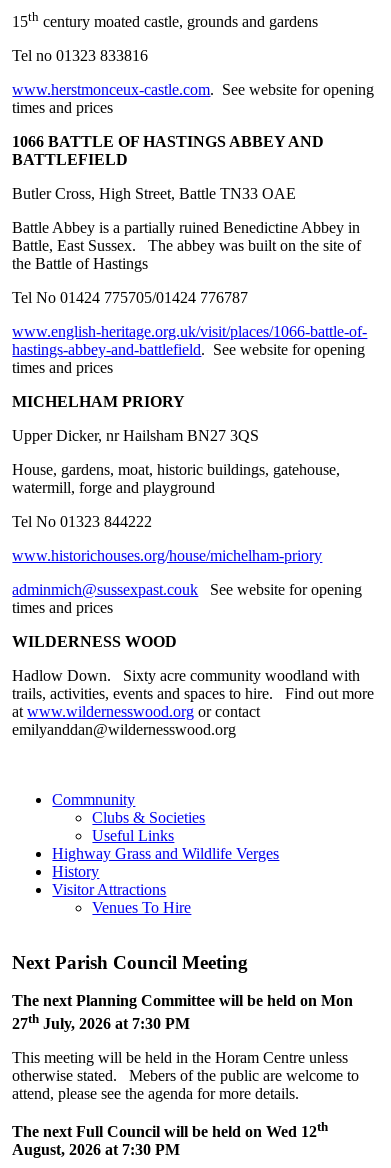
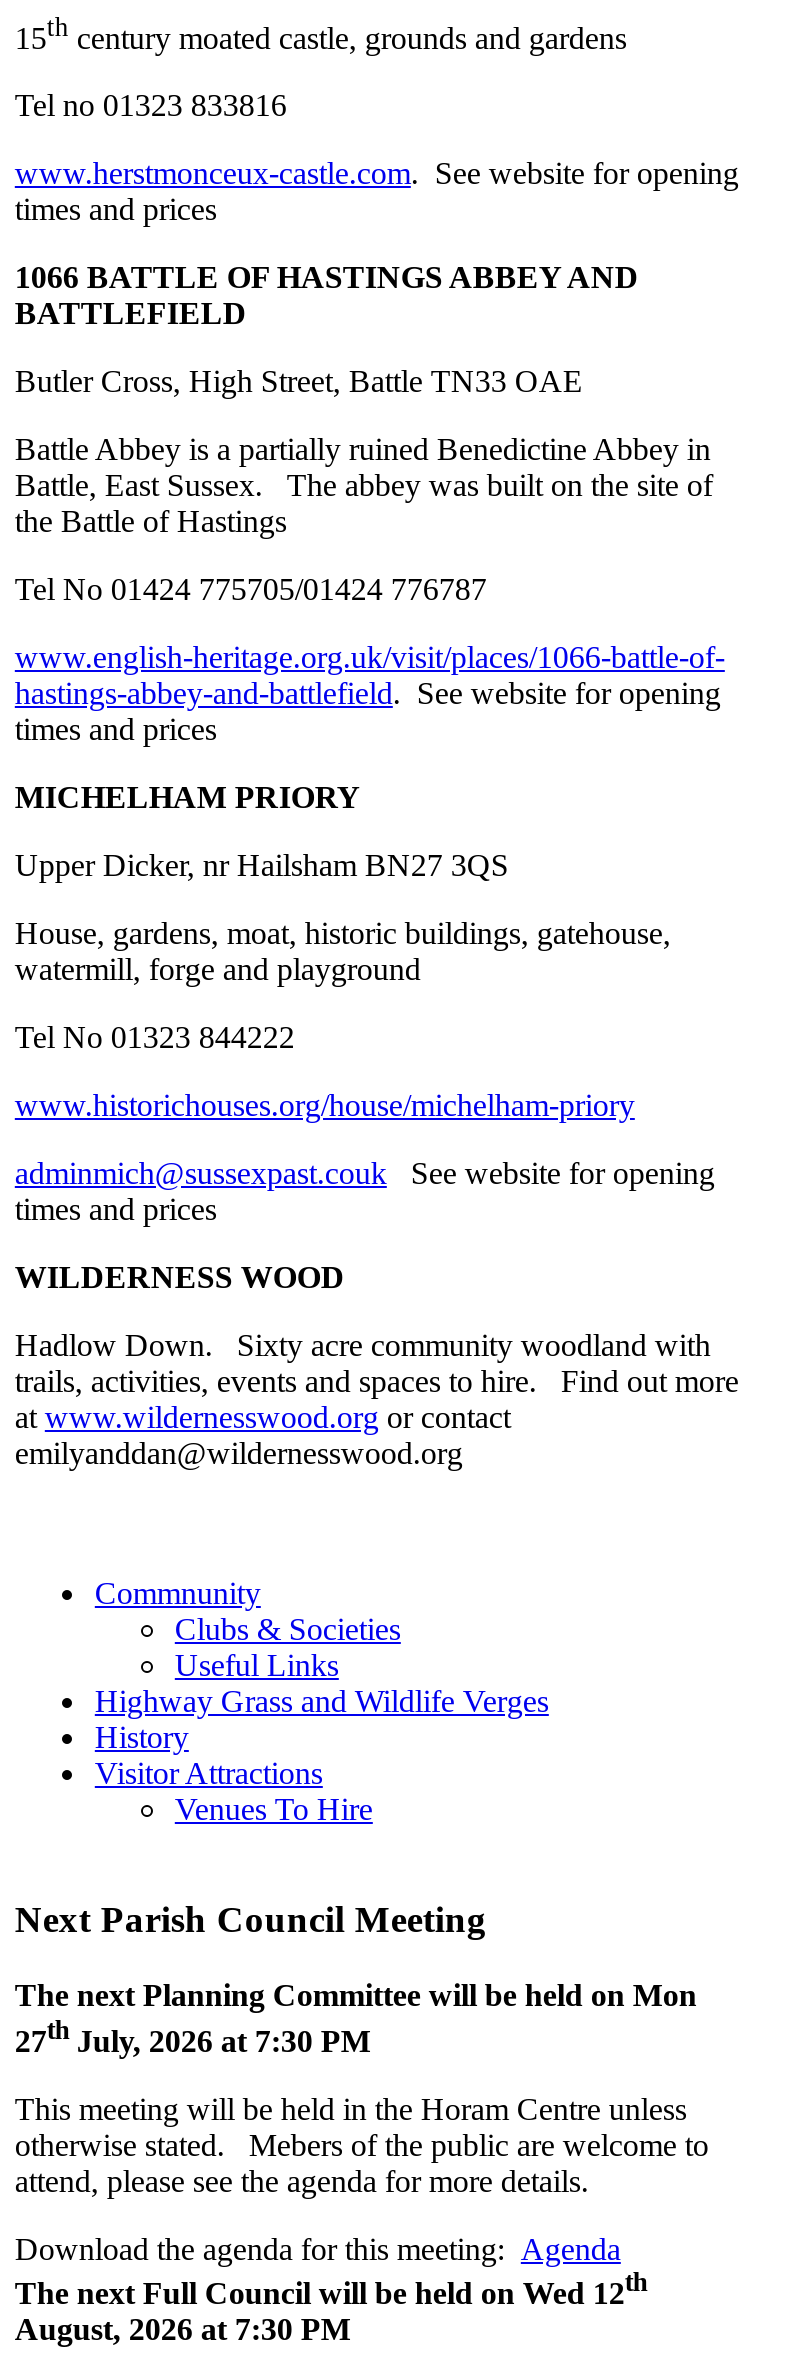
none -> [15,2232,621,2266] Download the agenda for this meeting: Agenda

